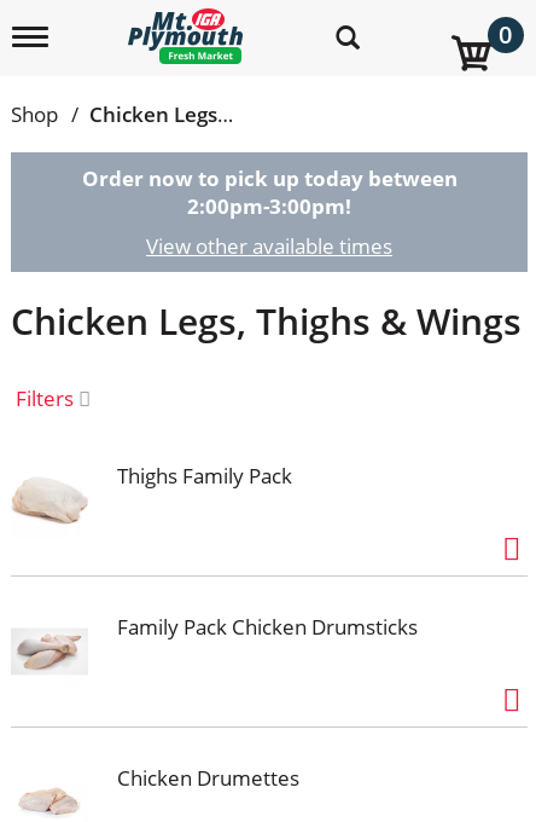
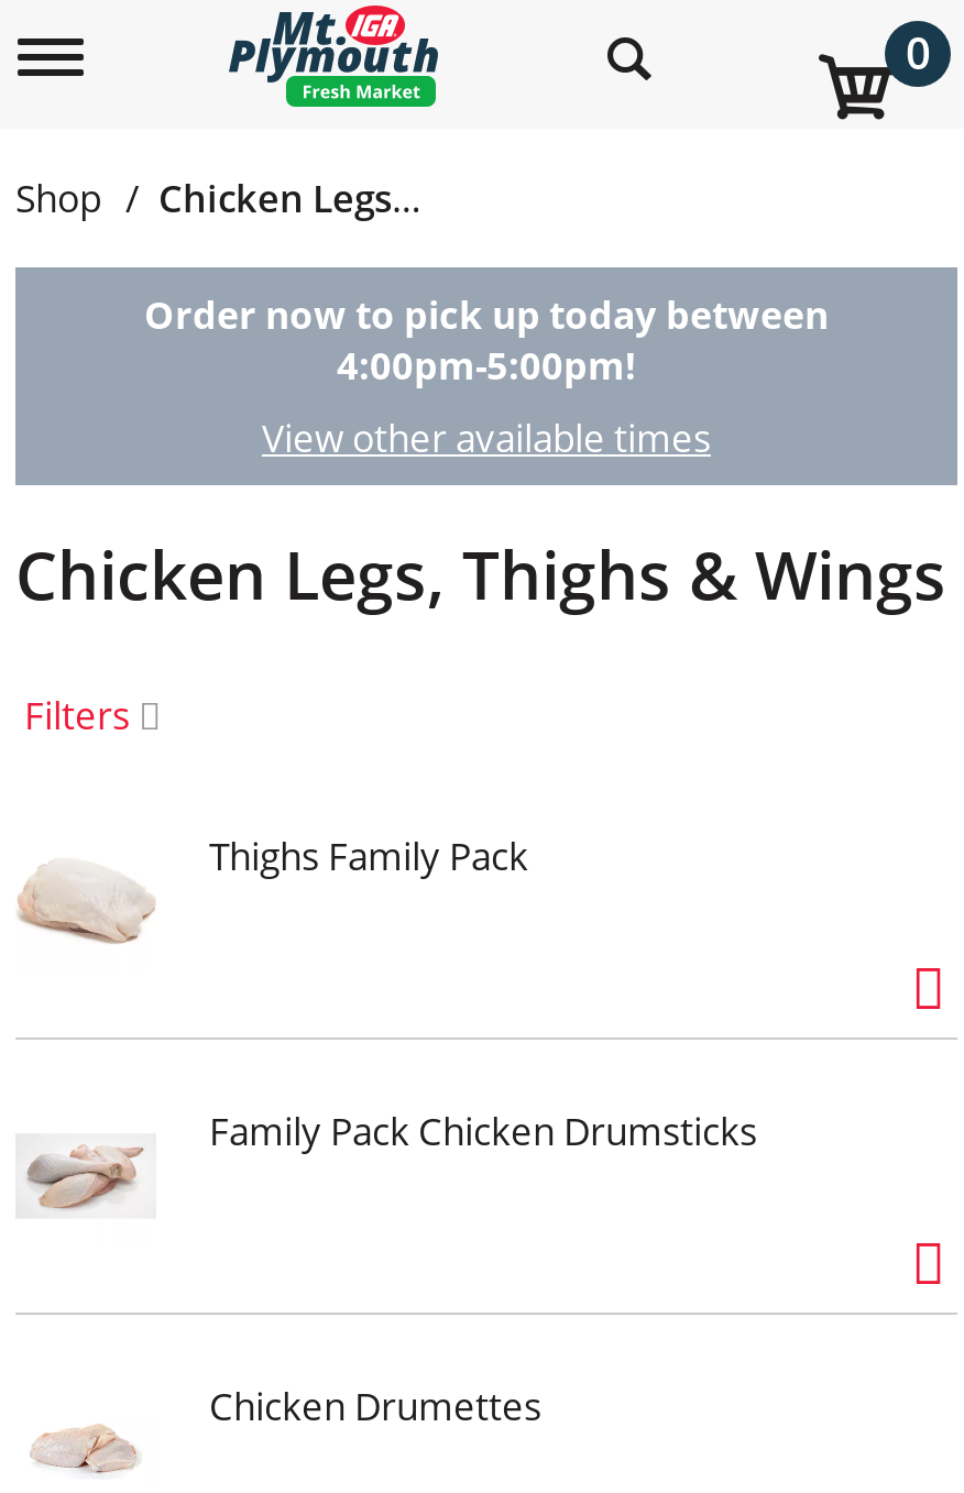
[187,192,351,220] 2:00pm-3:00pm! -> [337,340,636,391] 4:00pm-5:00pm!

